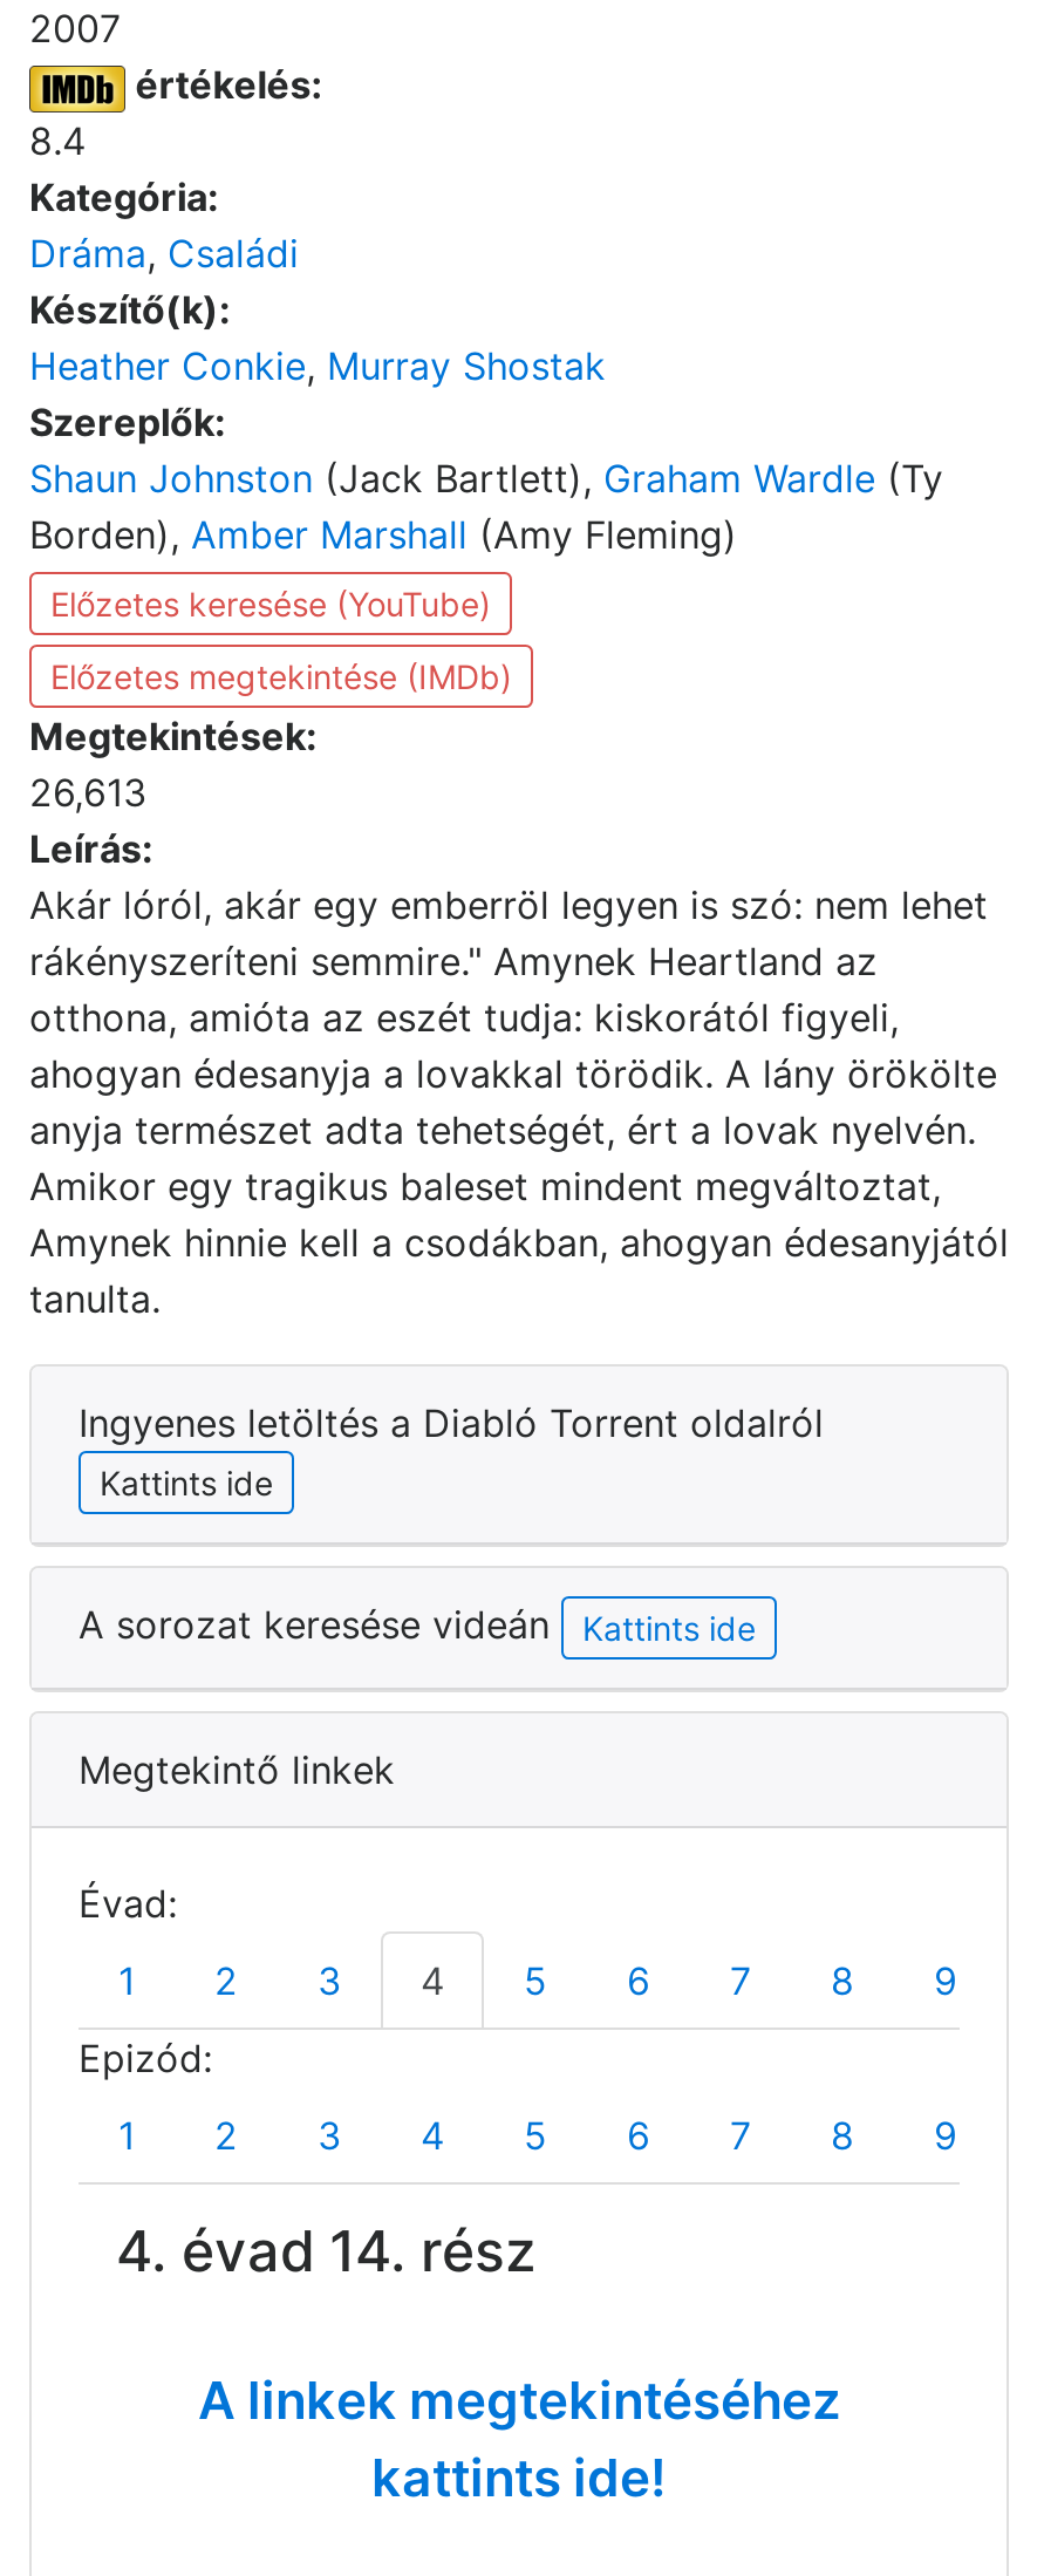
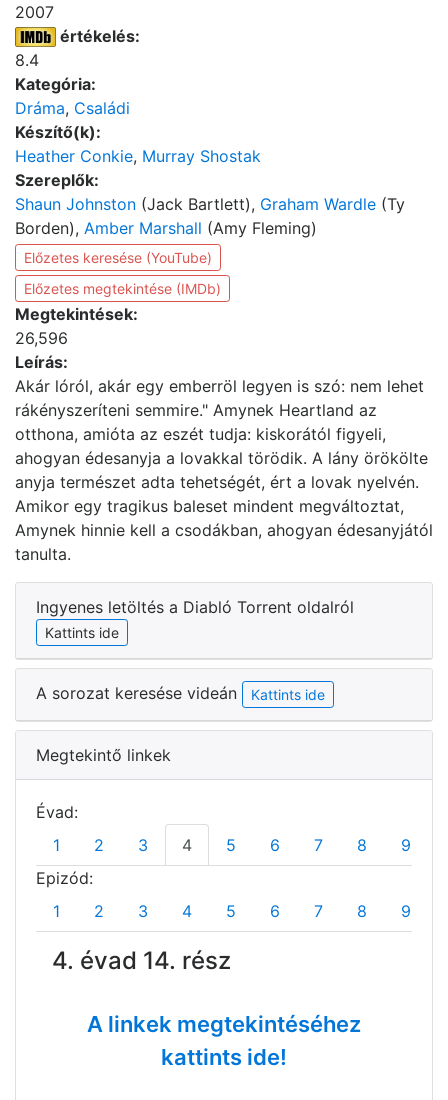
[29,768,146,815] 26,613 -> [15,328,68,348] 26,596

